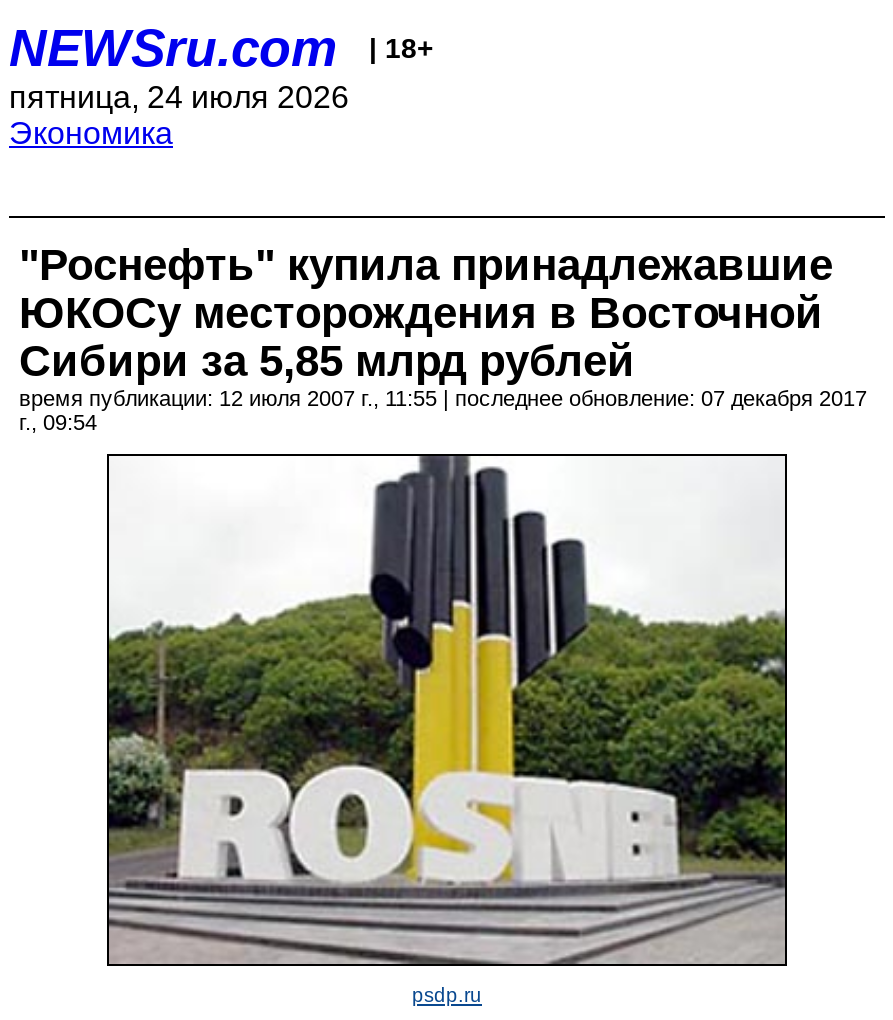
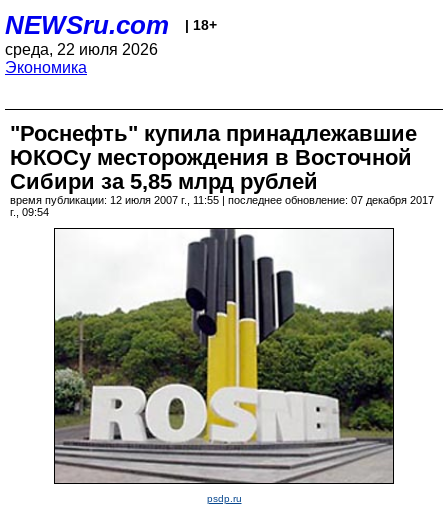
[9,80,349,114] пятница, 24 июля 2026 -> [5,41,158,58] среда, 22 июля 2026

